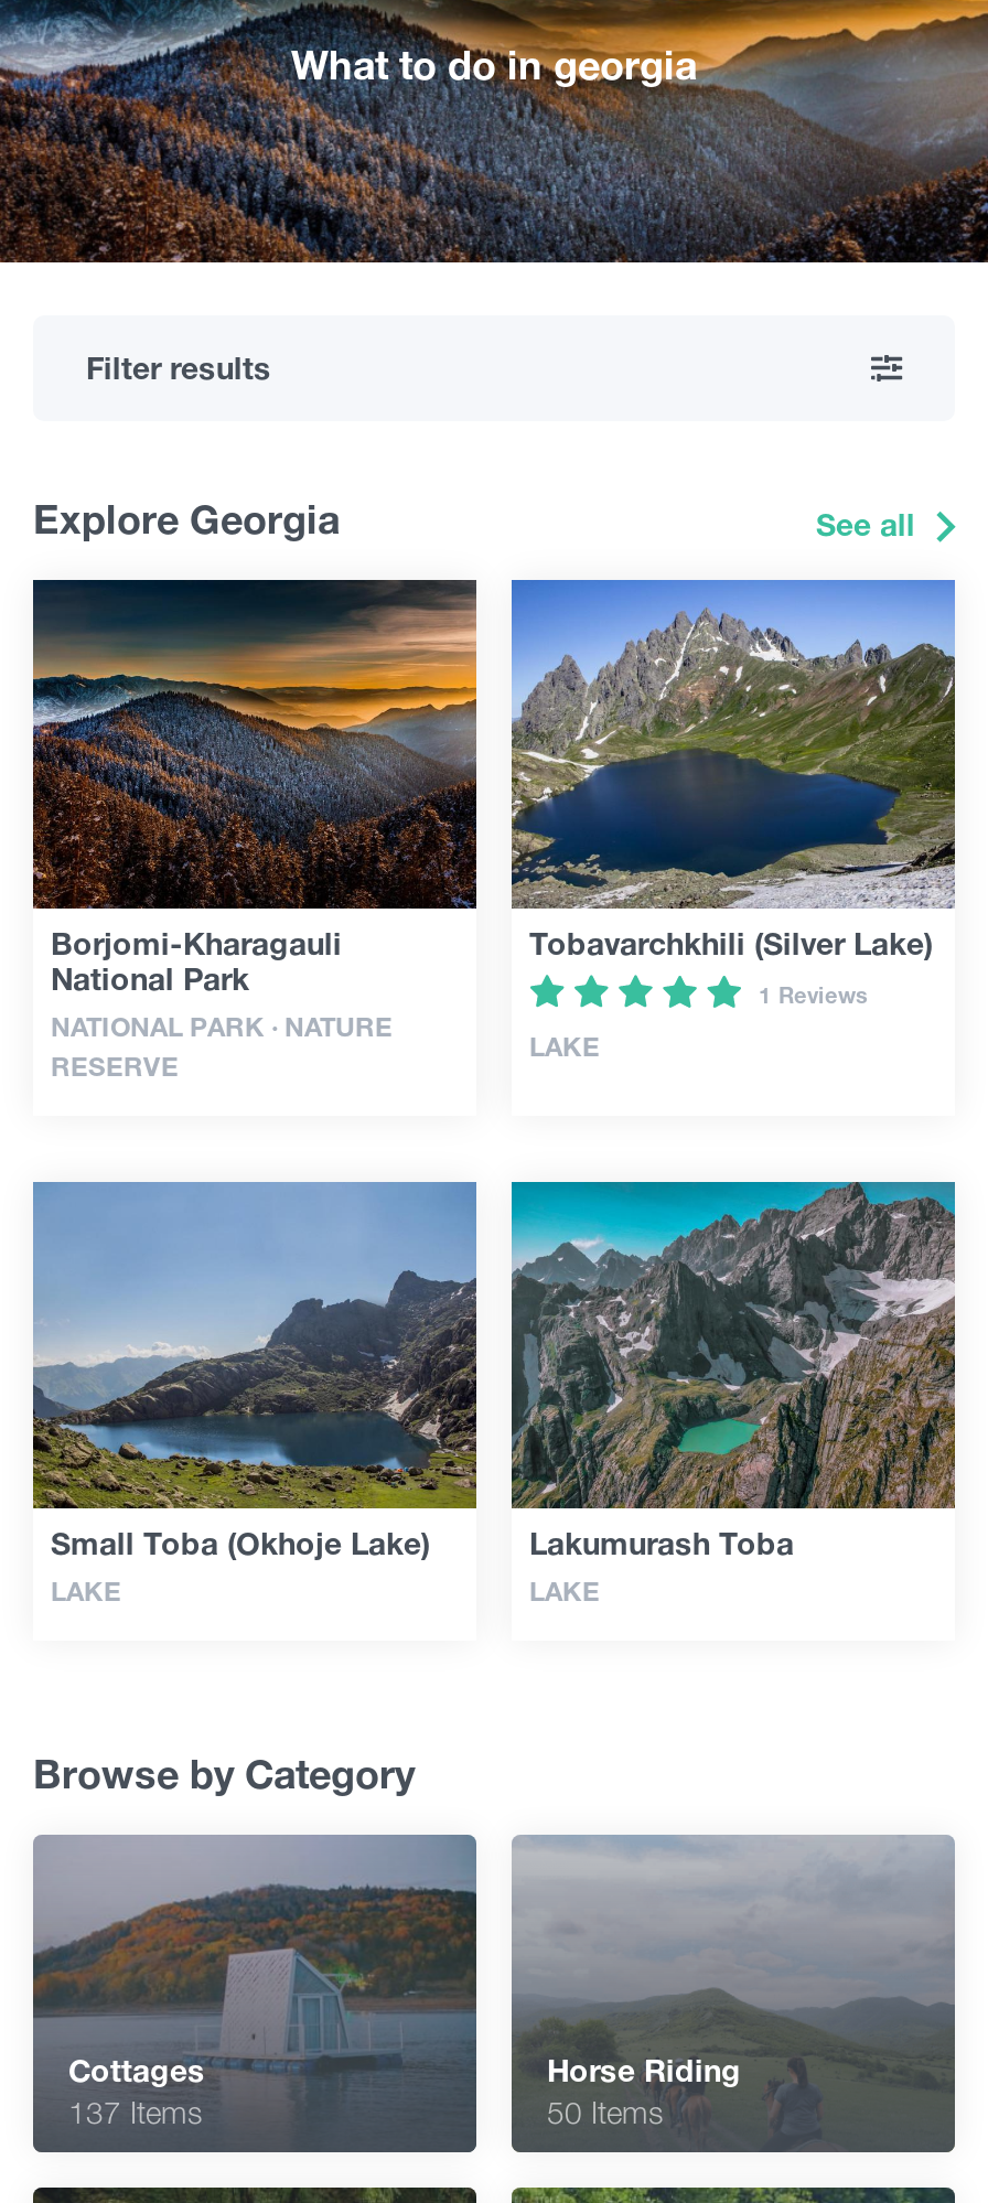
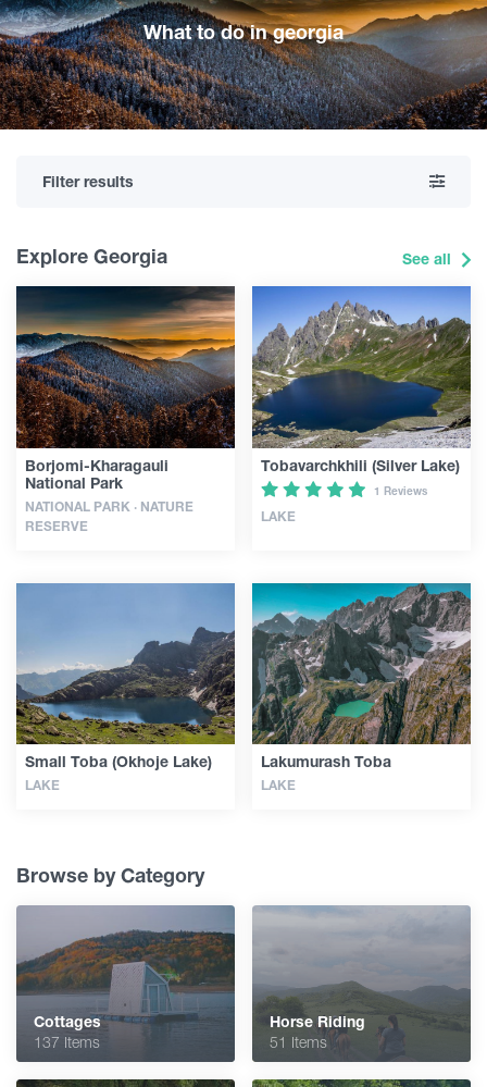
[547,2092,664,2130] 50 Items -> [270,1032,327,1051] 51 Items

